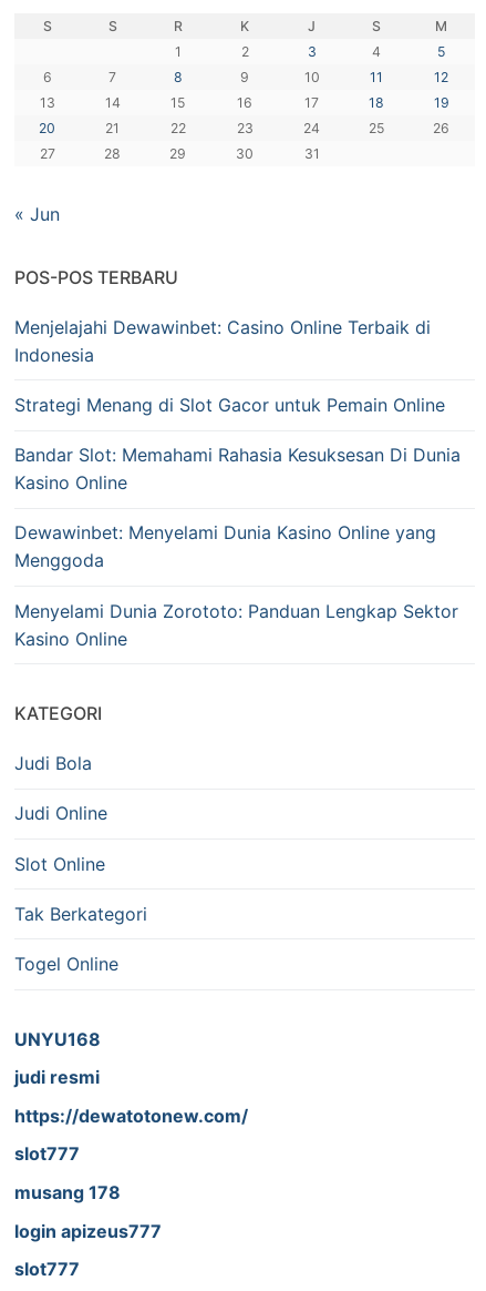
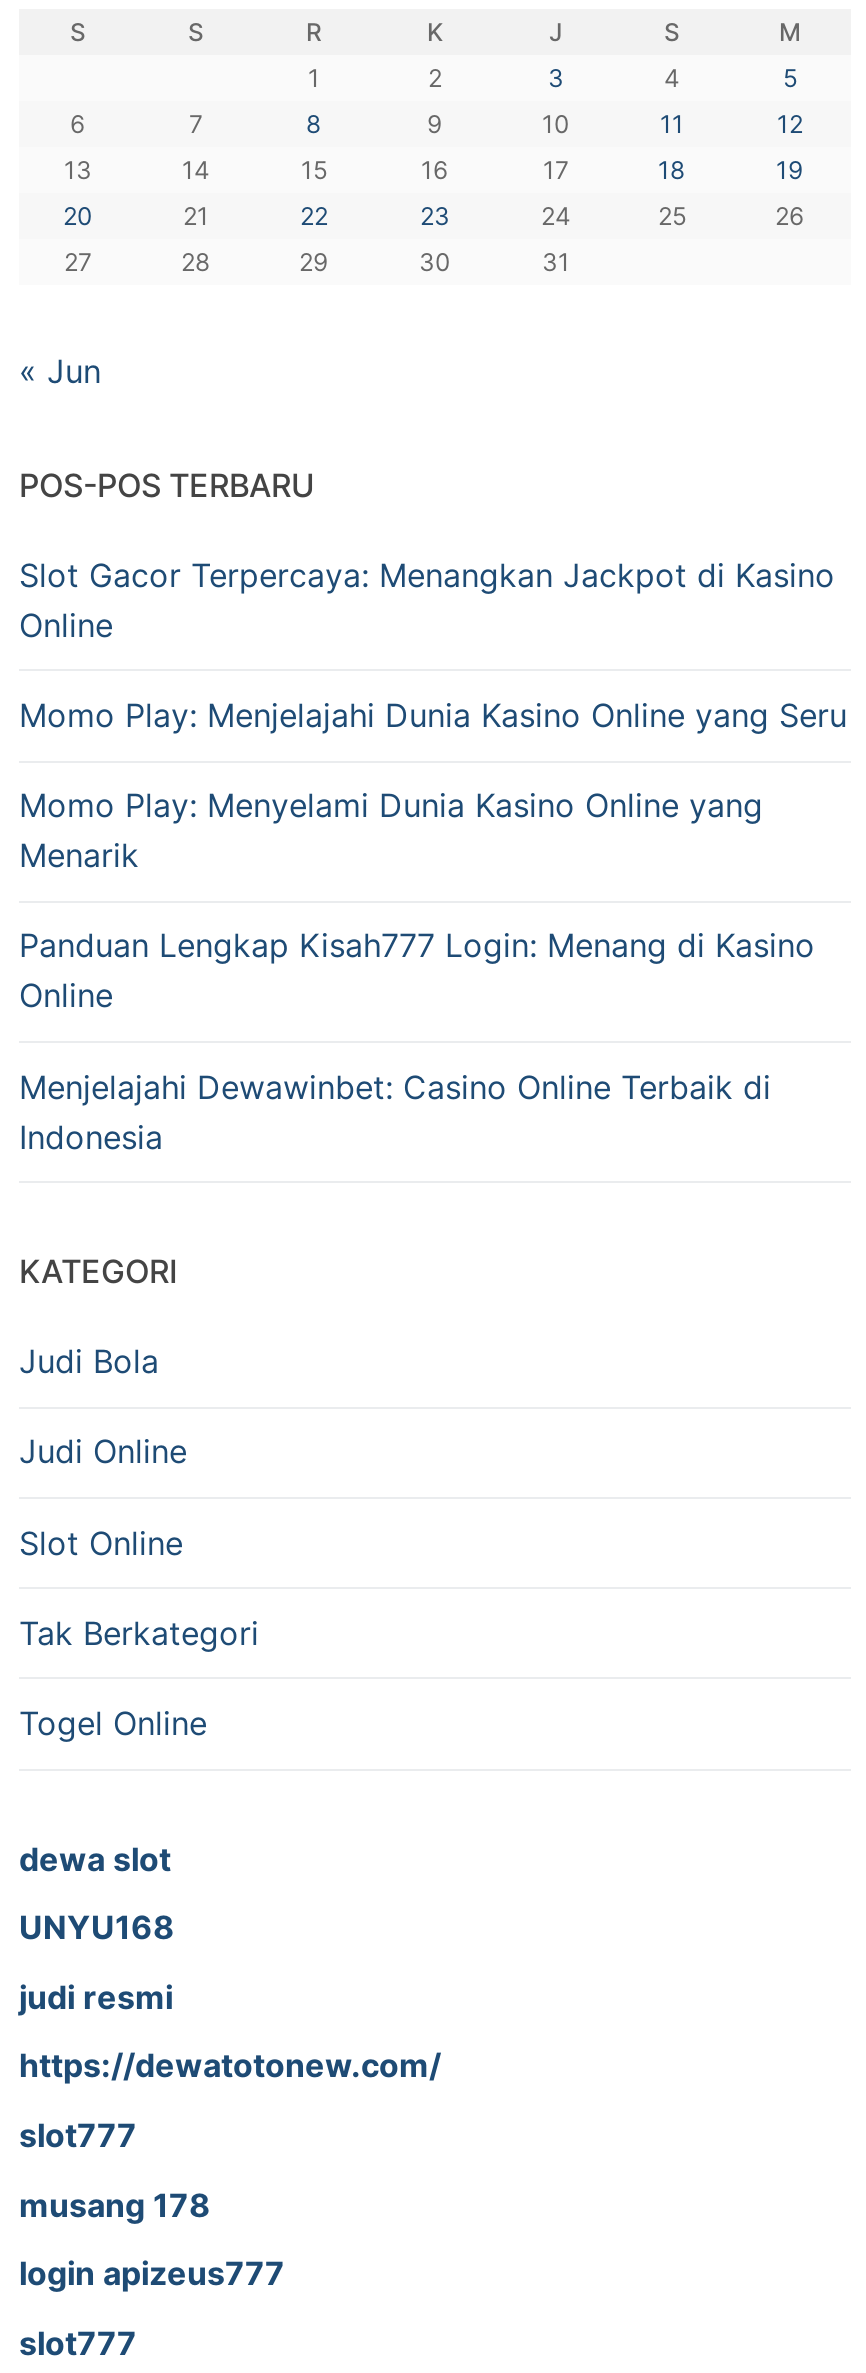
none -> [19,555,847,1016] Slot Gacor Terpercaya: Menangkan Jackpot di Kasino | Online | Momo Play: Menjelajahi Dunia Kasino Online yang Seru | Momo Play: Menyelami Dunia Kasino Online yang | Menarik | Panduan Lengkap Kisah777 Login: Menang di Kasino | Online
moved [14,316,431,366] -> [19,1066,771,1156]: Menjelajahi Dewawinbet: Casino Online Terbaik di | Indonesia
[14,394,461,649] Strategi Menang di Slot Gacor untuk Pemain Online | Bandar Slot: Memahami Rahasia Kesuksesan Di Dunia | Kasino Online | Dewawinbet: Menyelami Dunia Kasino Online yang | Menggoda | Menyelami Dunia Zorototo: Panduan Lengkap Sektor | Kasino Online -> none
none -> [19,1838,171,1878] dewa slot

